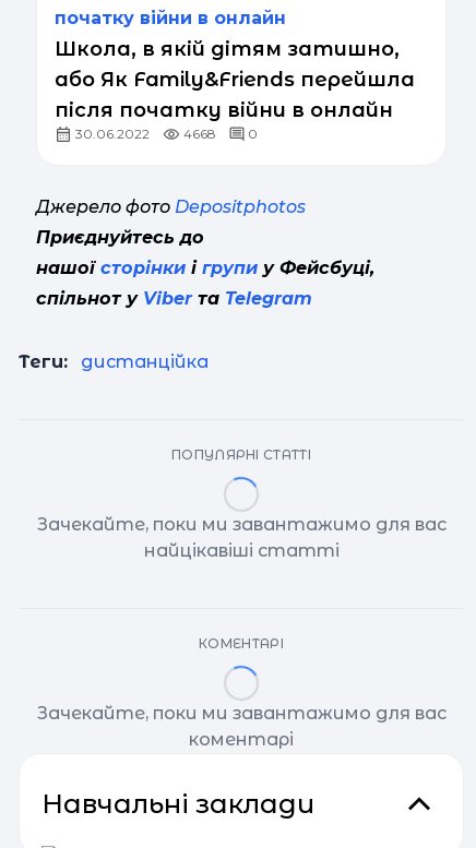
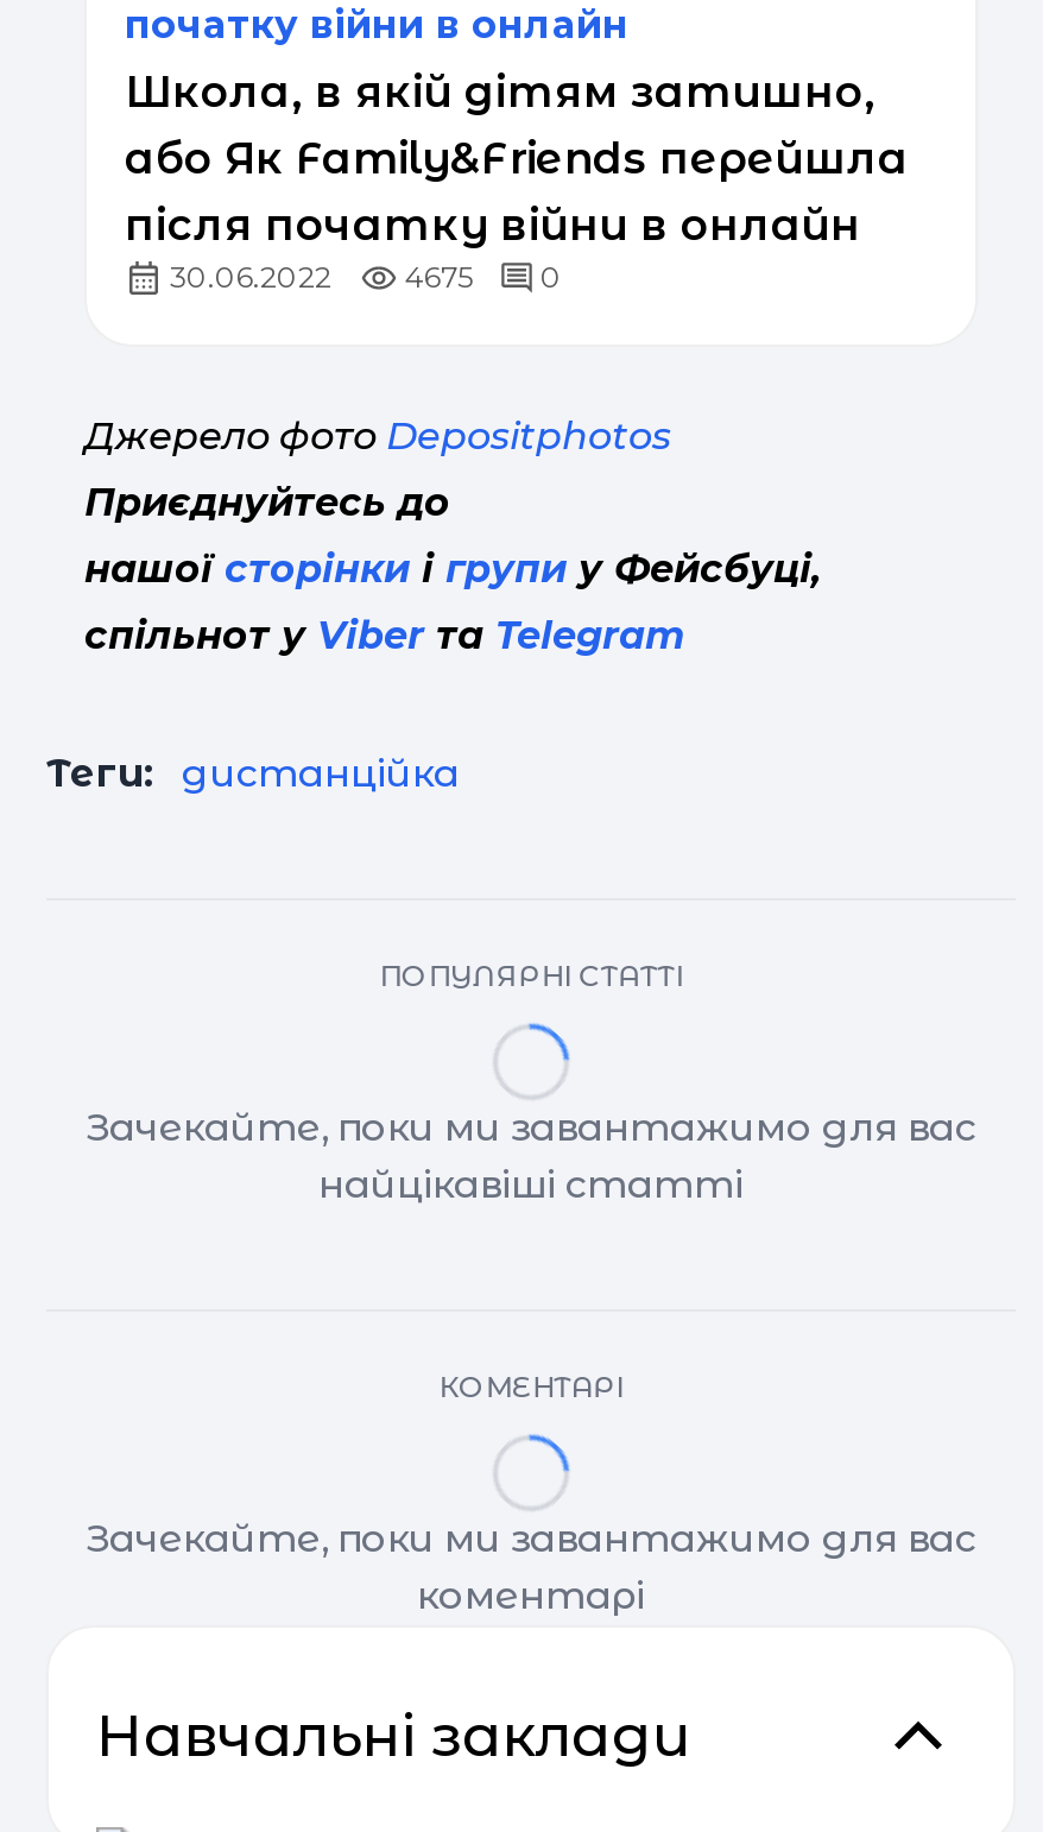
[183,126,216,142] 4668 -> [405,259,472,295] 4675

